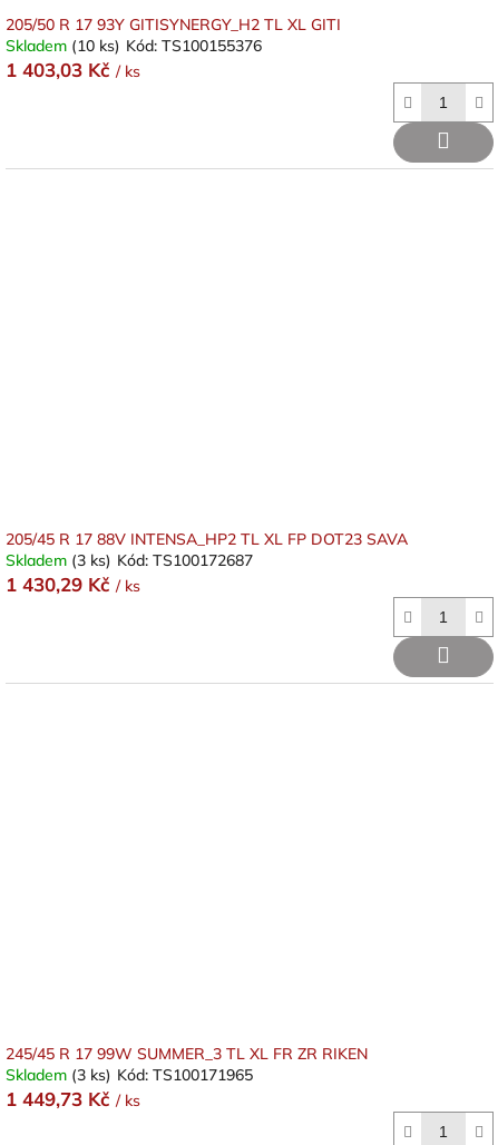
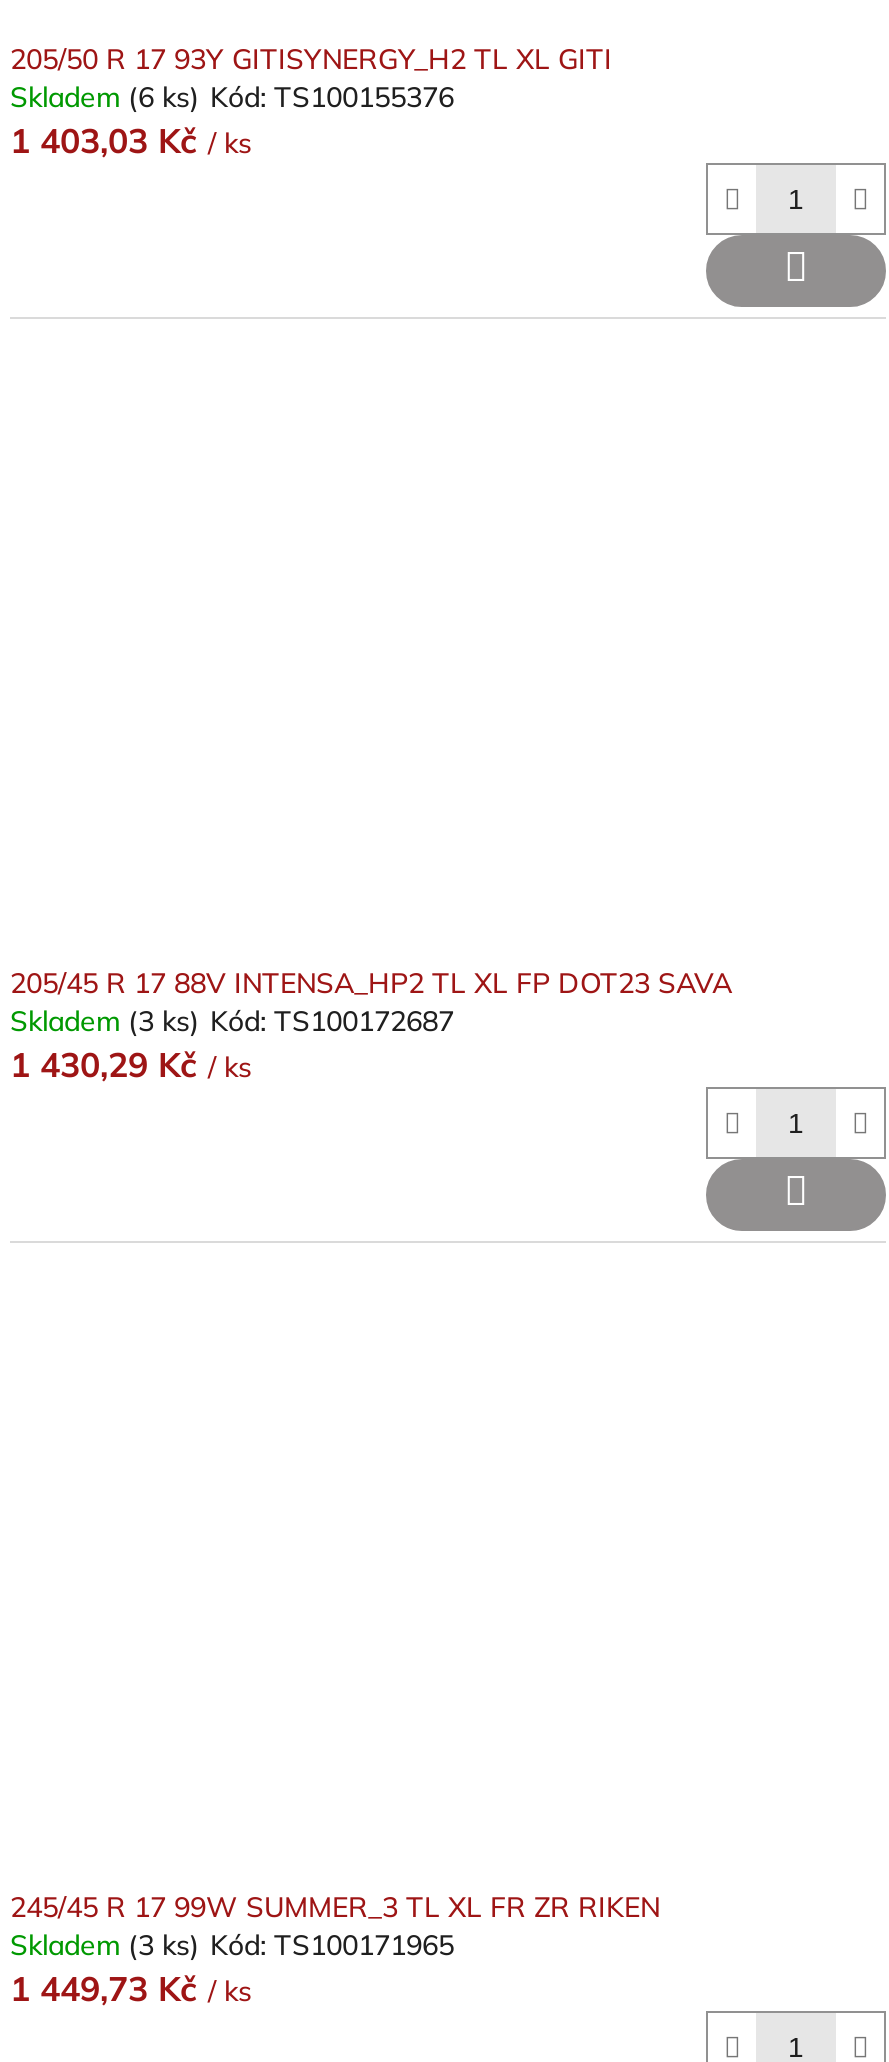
[6,36,262,56] Skladem (10 ks) Kód: TS100155376 -> [10,79,454,115] Skladem (6 ks) Kód: TS100155376

